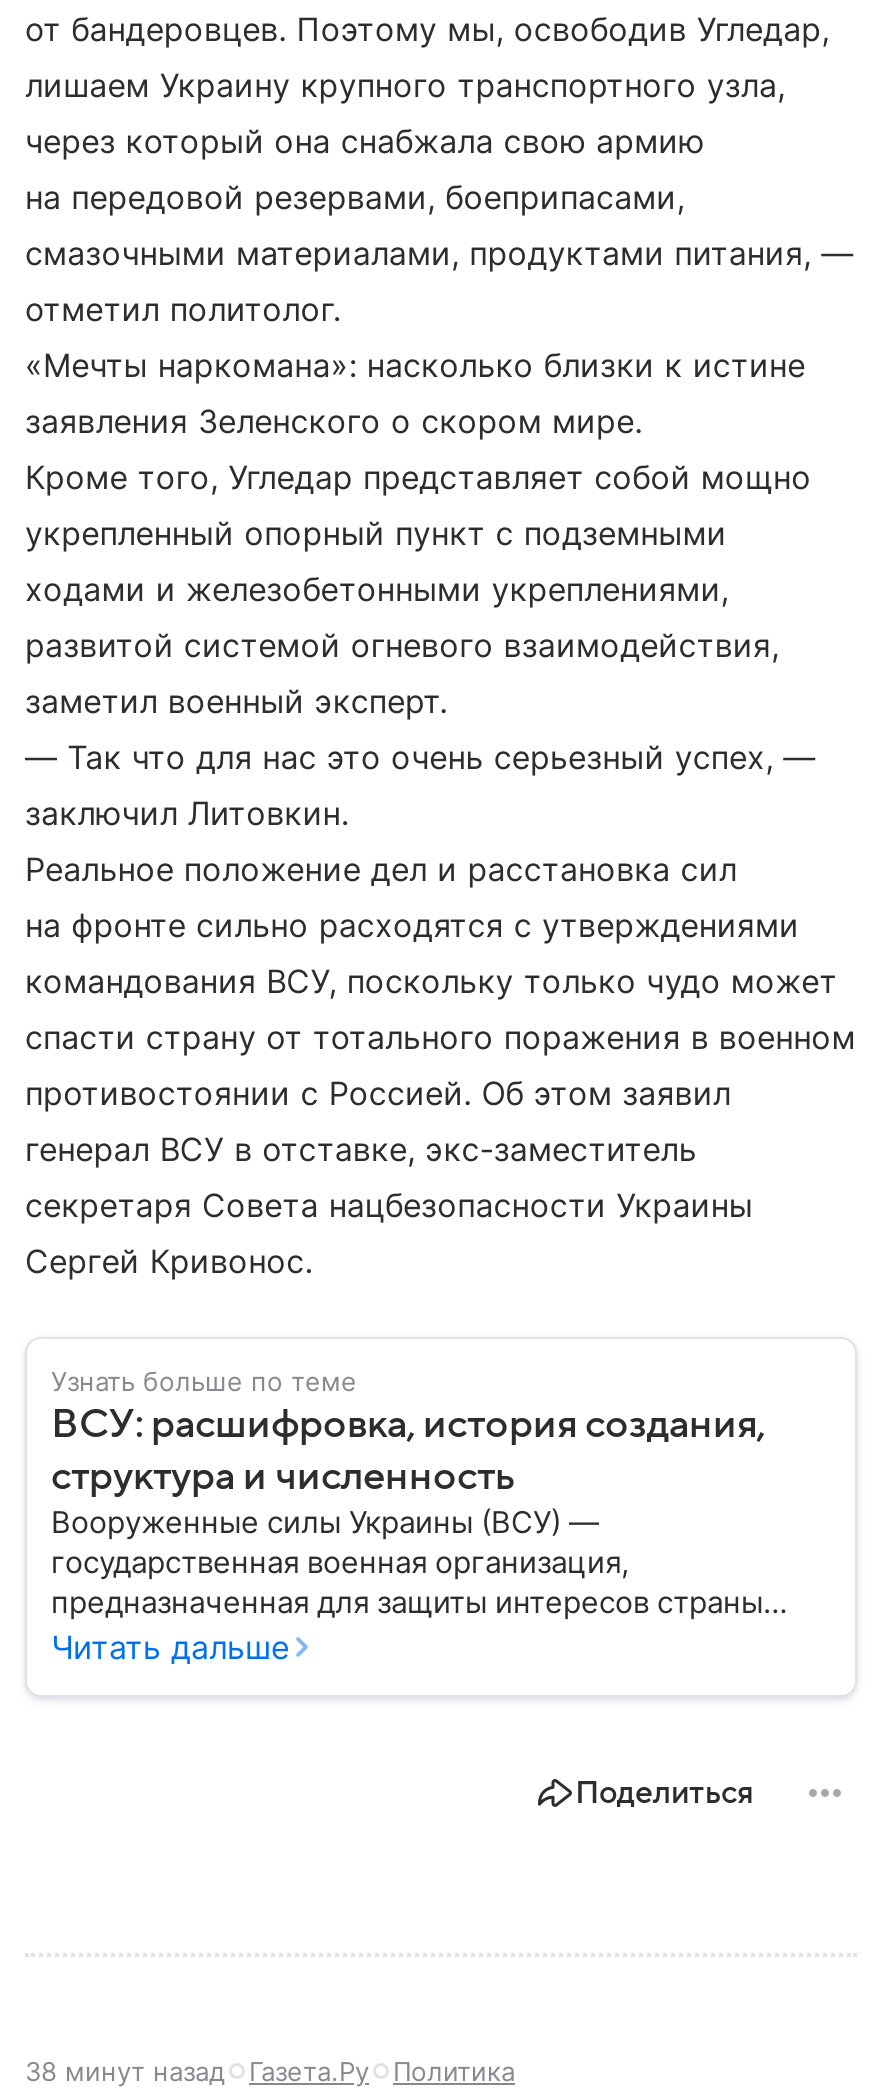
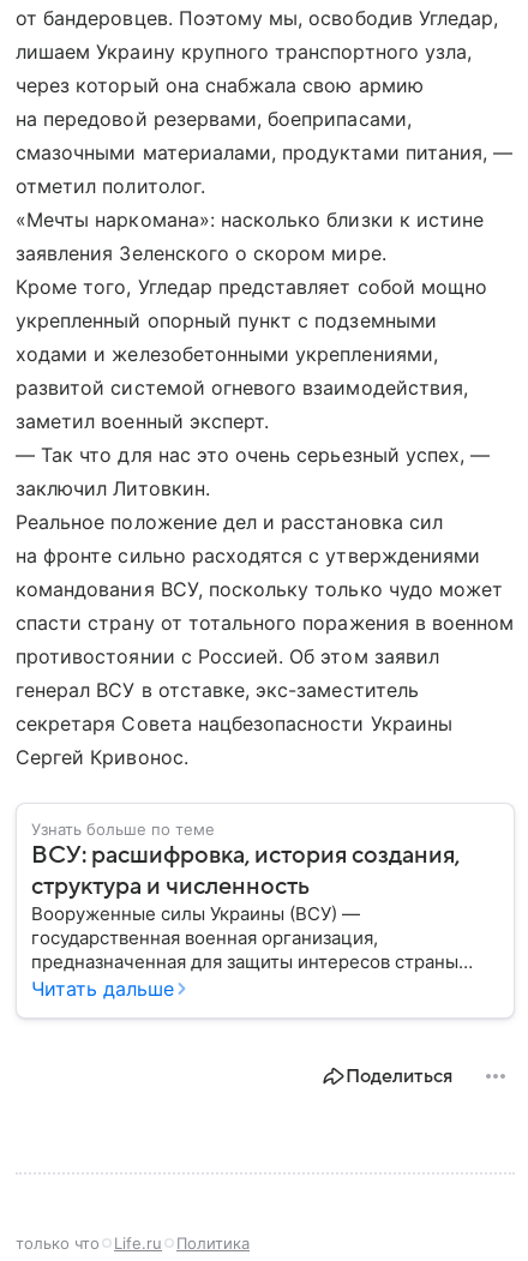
[25,2055,369,2087] 38 минут назад | Газета.Ру -> [16,1233,162,1253] только что | Life.ru

